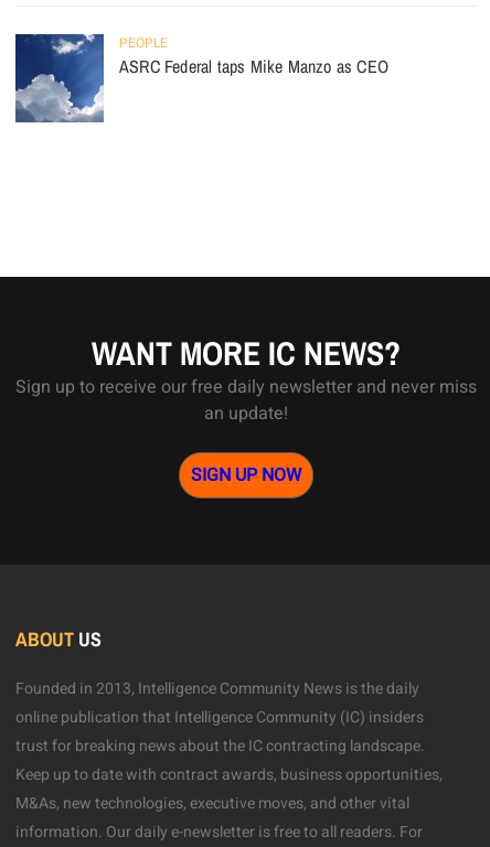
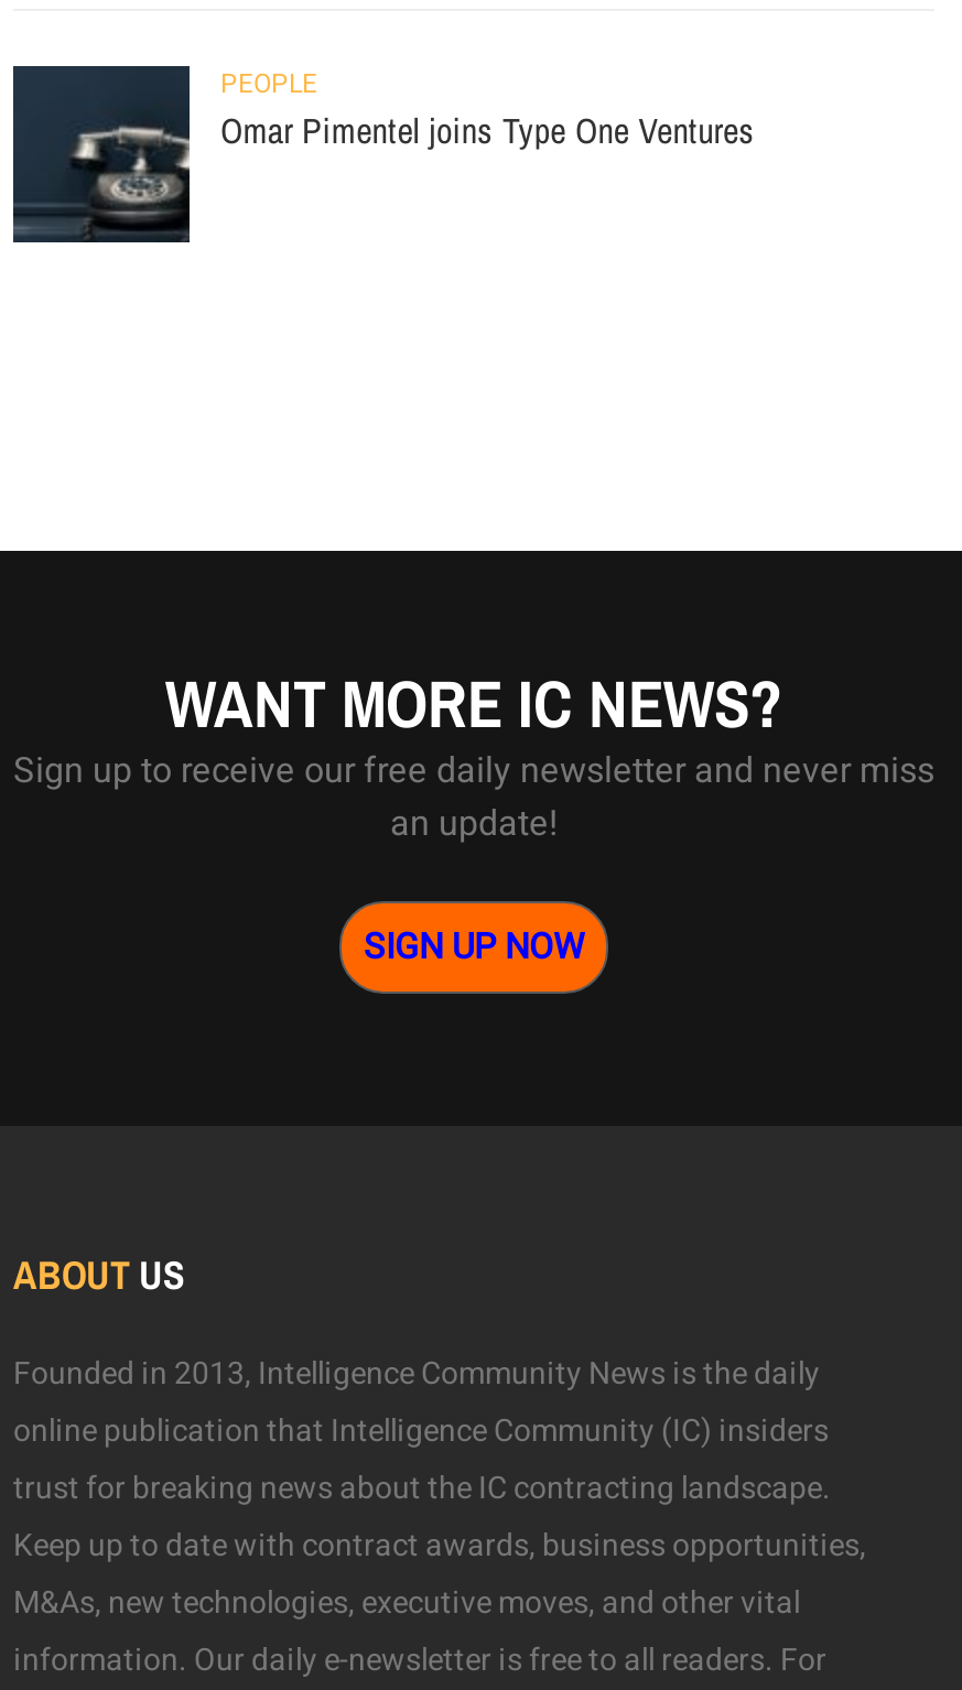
[14,33,388,124] [image] | ASRC Federal taps Mike Manzo as CEO -> [11,64,755,245] [image] | Omar Pimentel joins Type One Ventures

